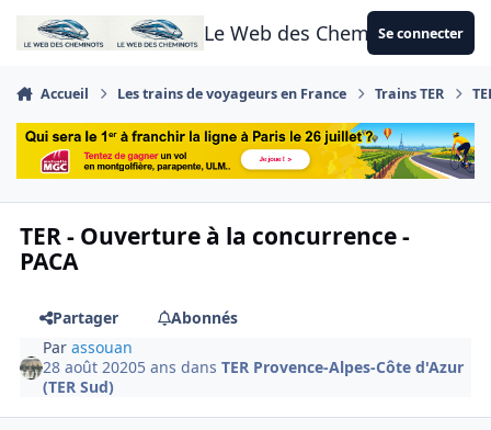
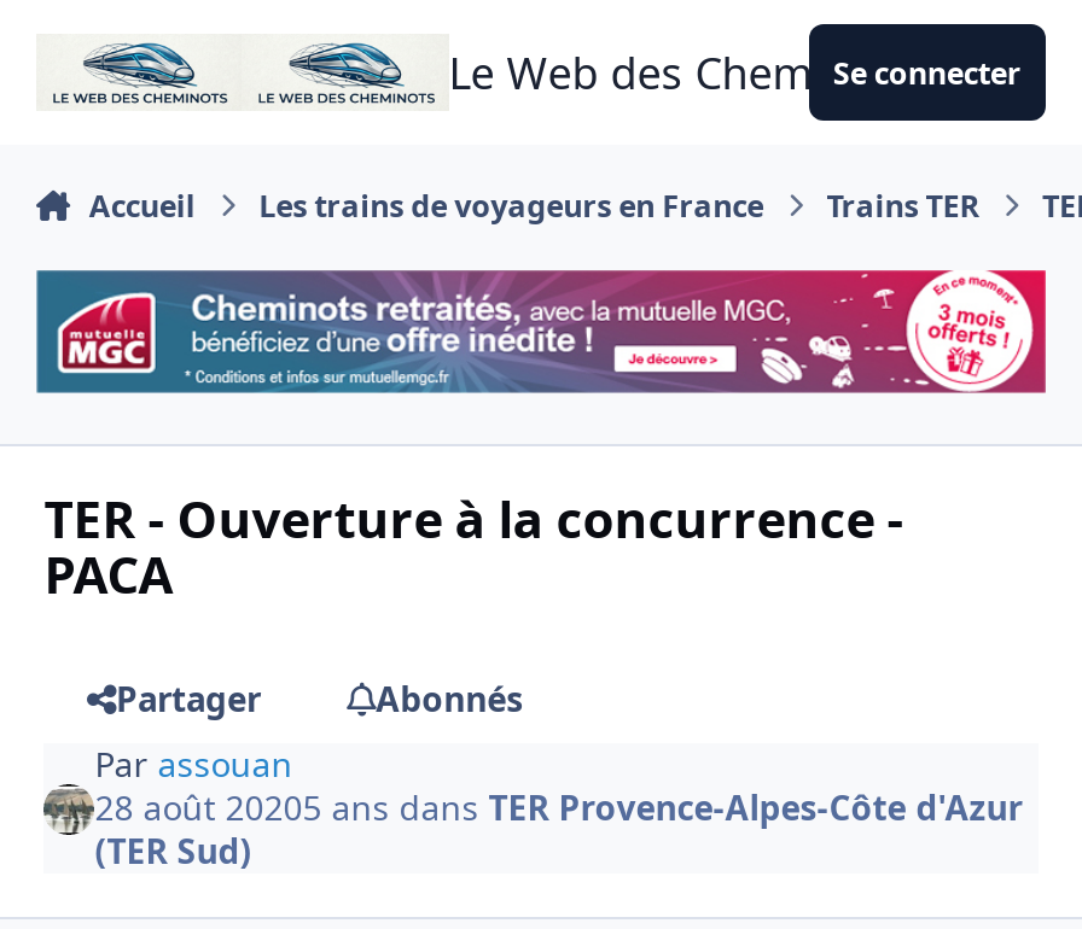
[15,122,476,180] [image] -> [34,268,1048,396] [image]

